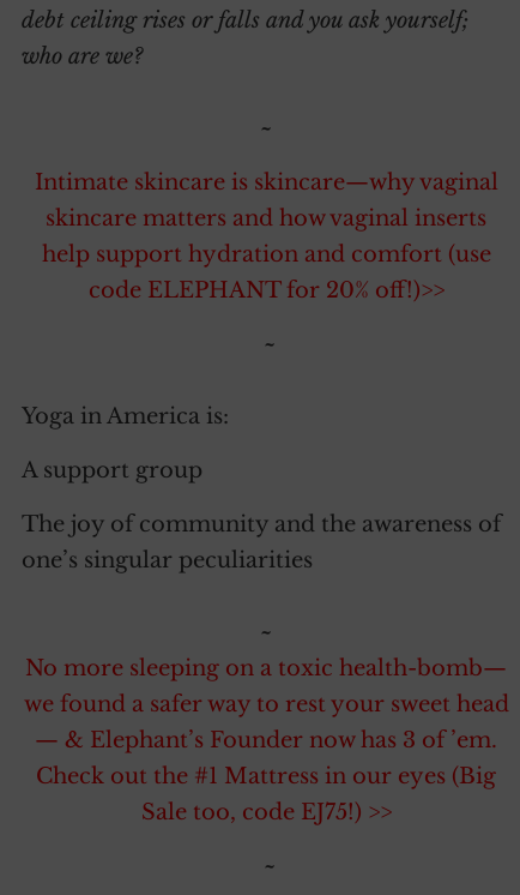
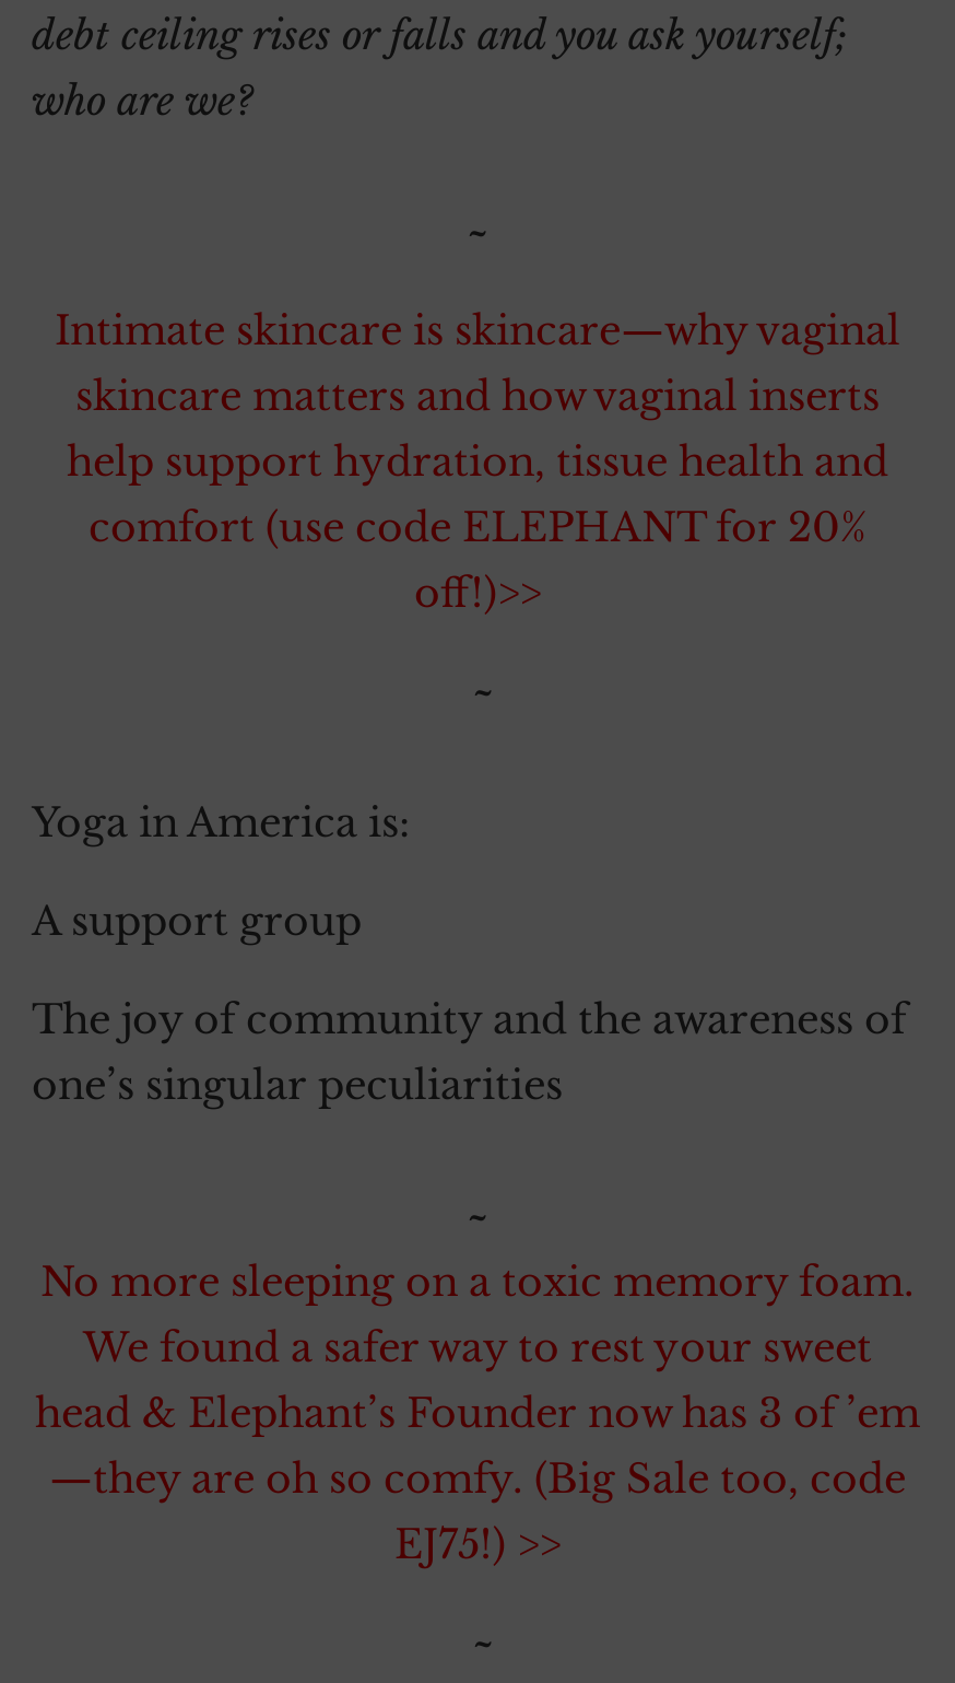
[41,241,491,304] help support hydration and comfort (use | code ELEPHANT for 20% off!)>> -> [67,439,888,618] help support hydration, tissue health and | comfort (use code ELEPHANT for 20% | off!)>>
[23,655,509,825] No more sleeping on a toxic health-bomb— | we found a safer way to rest your sweet head | — & Elephant’s Founder now has 3 of ’em. | Check out the #1 Mattress in our eyes (Big | Sale too, code EJ75!) >> -> [35,1259,920,1569] No more sleeping on a toxic memory foam. | We found a safer way to rest your sweet | head & Elephant’s Founder now has 3 of ’em | —they are oh so comfy. (Big Sale too, code | EJ75!) >>

